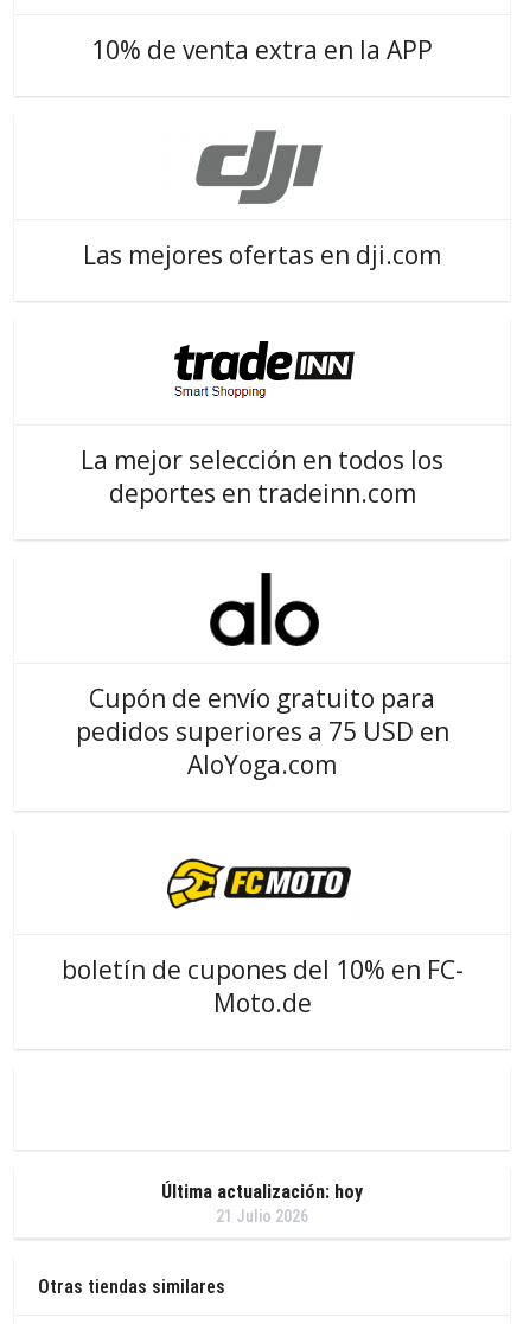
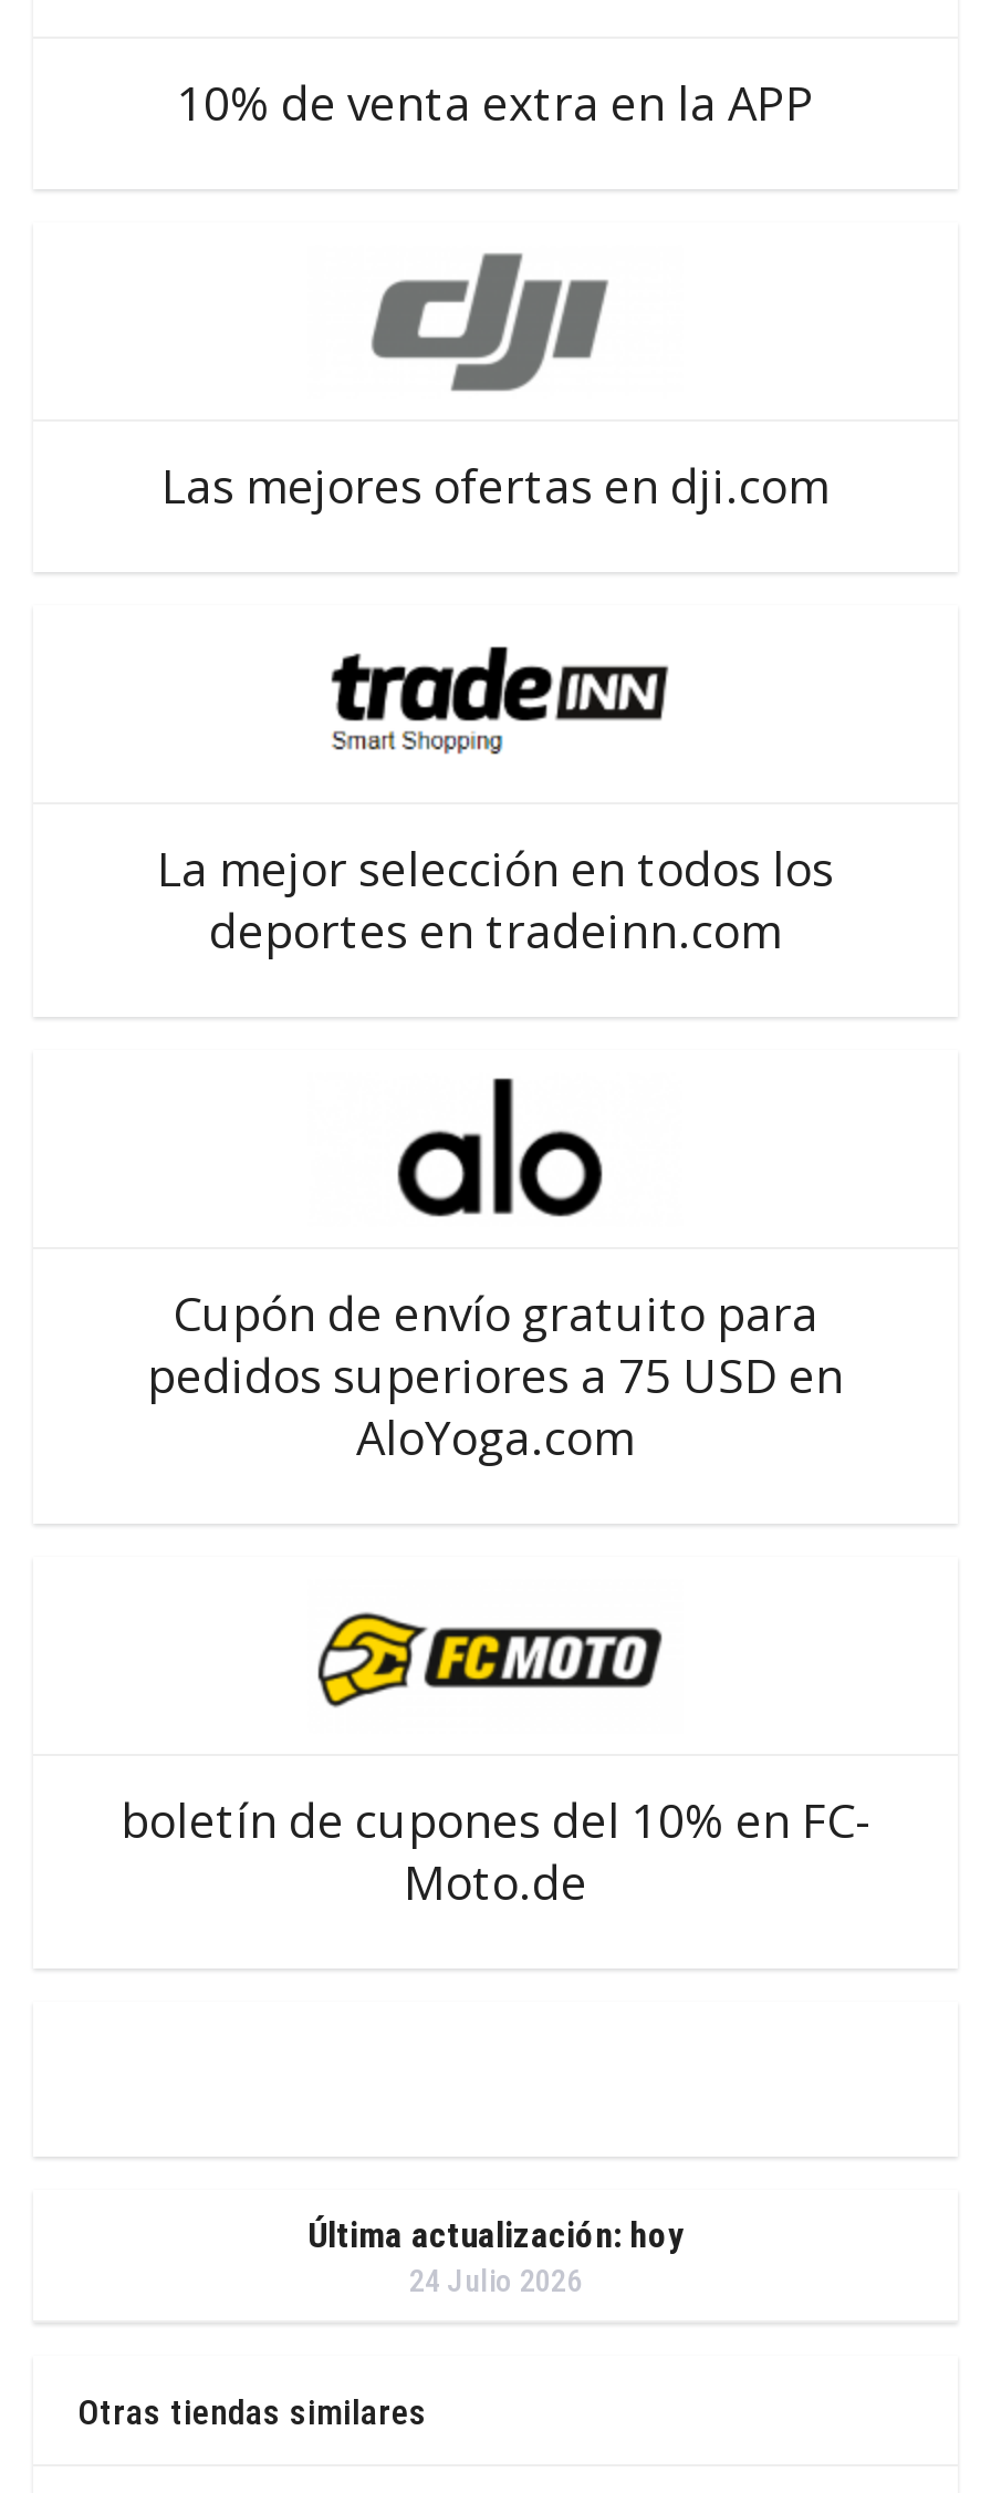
[216,1207,308,1226] 21 Julio 2026 -> [409,2263,582,2298] 24 Julio 2026

